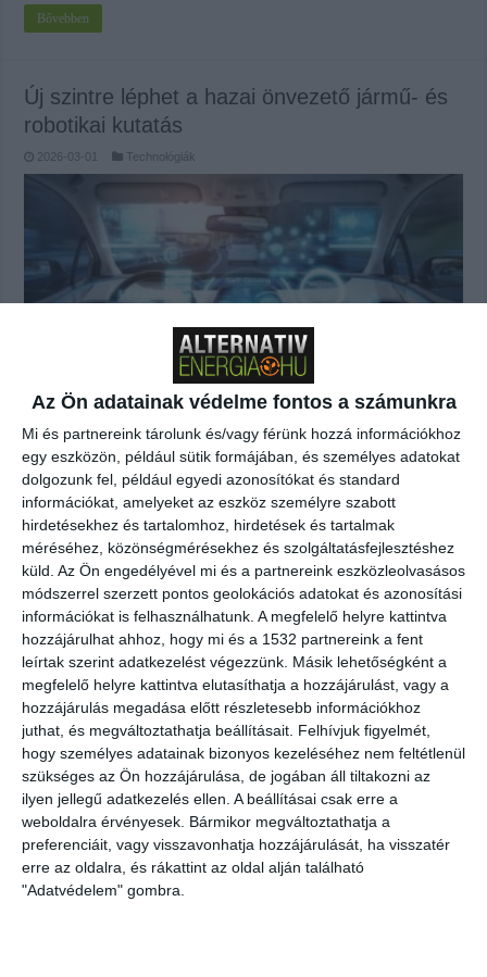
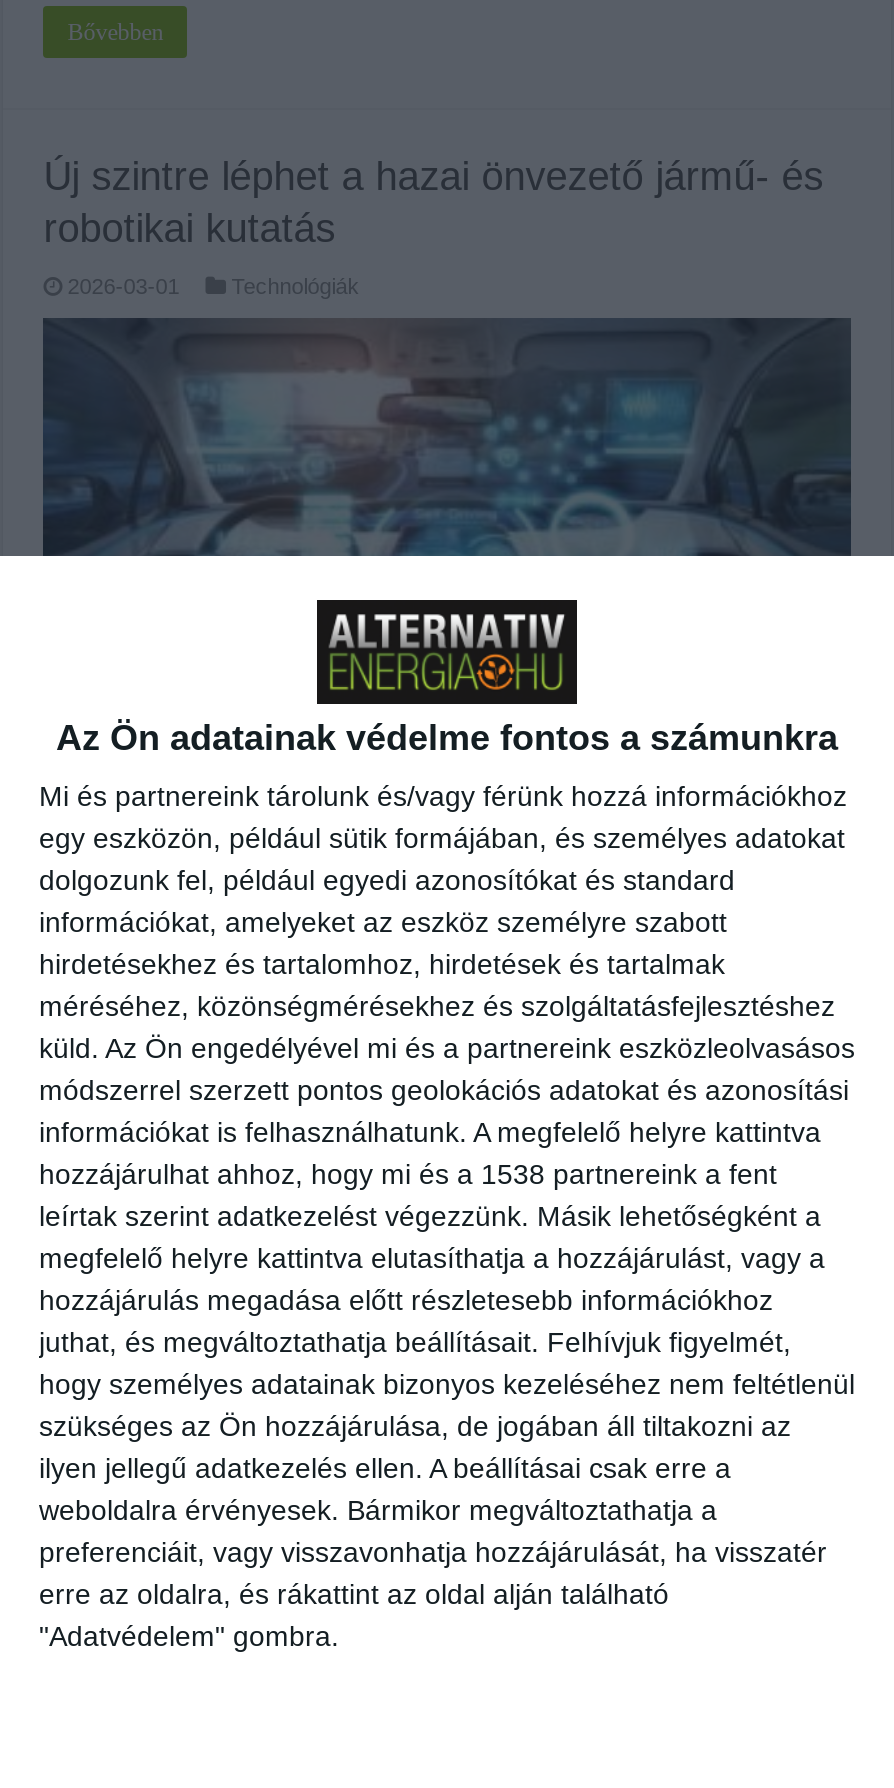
[22,631,423,648] hozzájárulhat ahhoz, hogy mi és a 1532 partnereink a fent -> [39,1159,777,1191] hozzájárulhat ahhoz, hogy mi és a 1538 partnereink a fent

